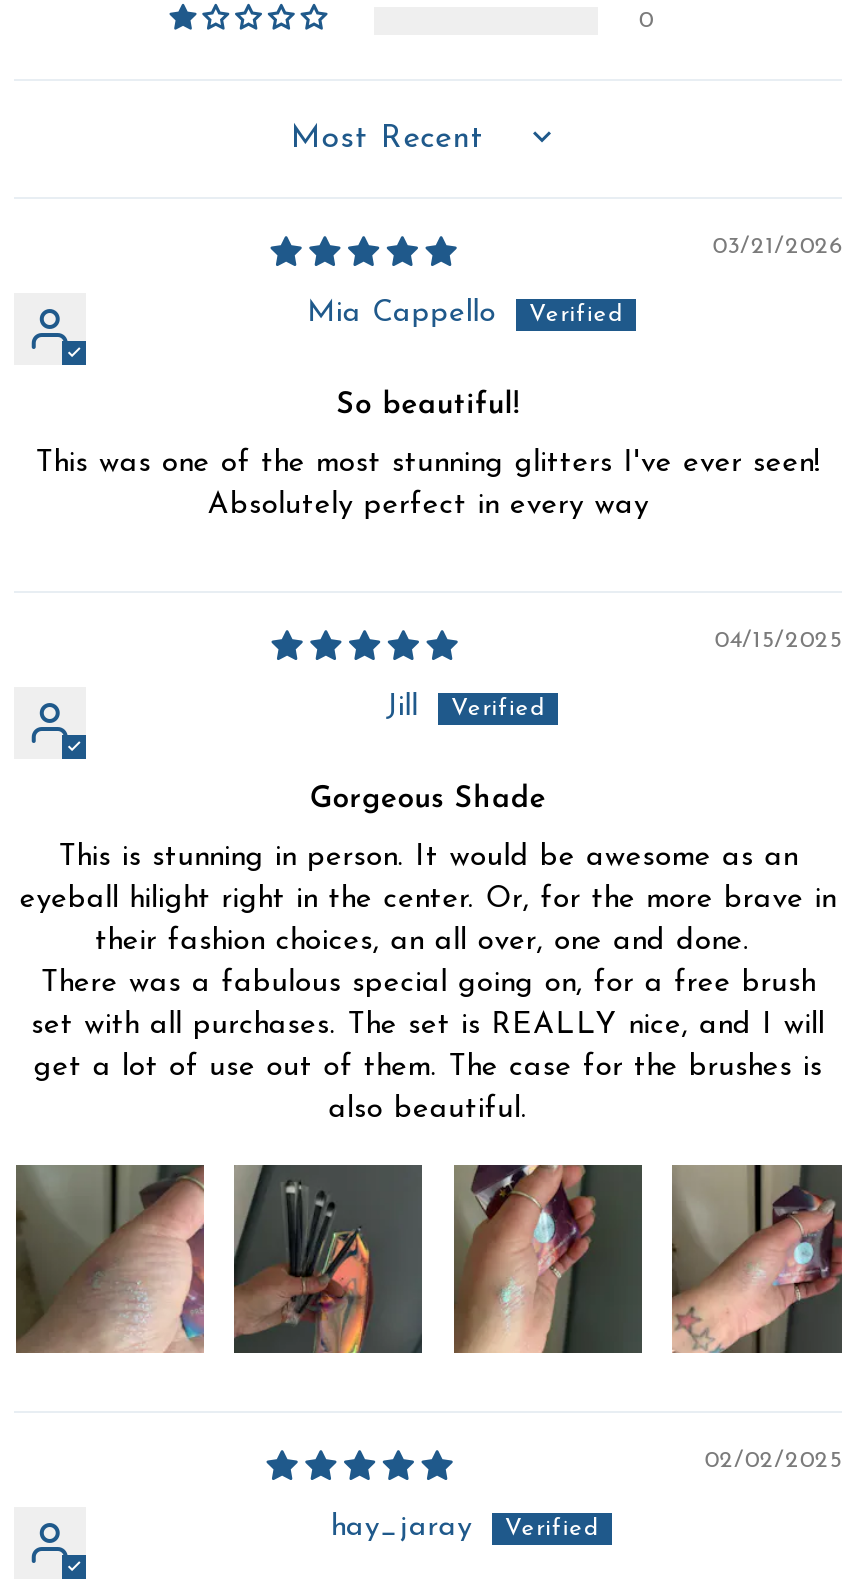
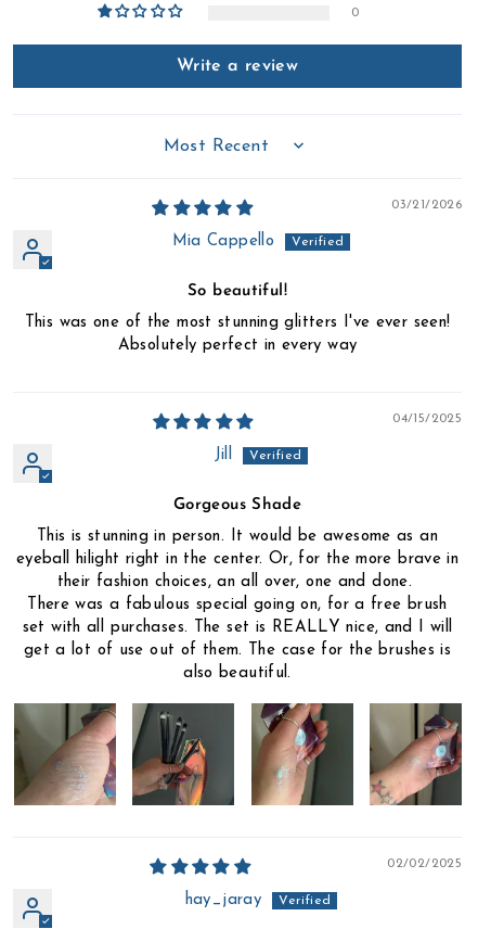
none -> [177,58,298,75] Write a review

